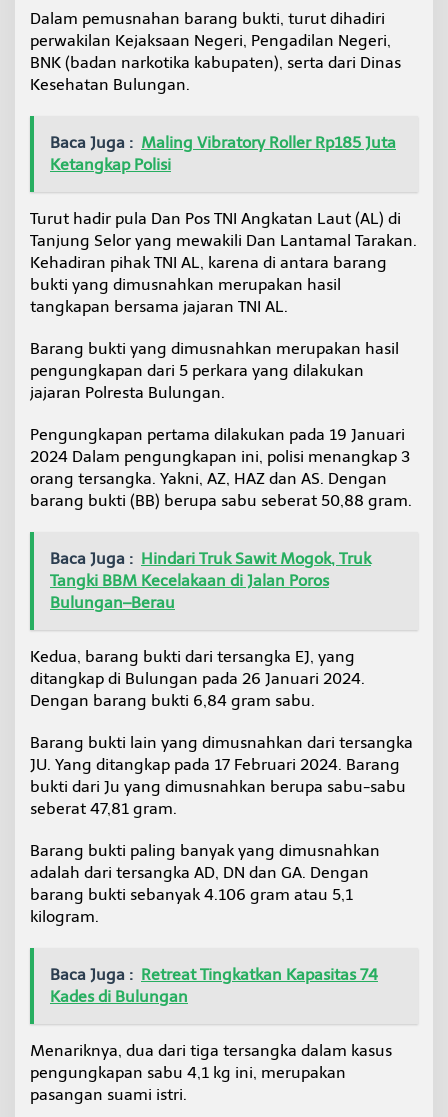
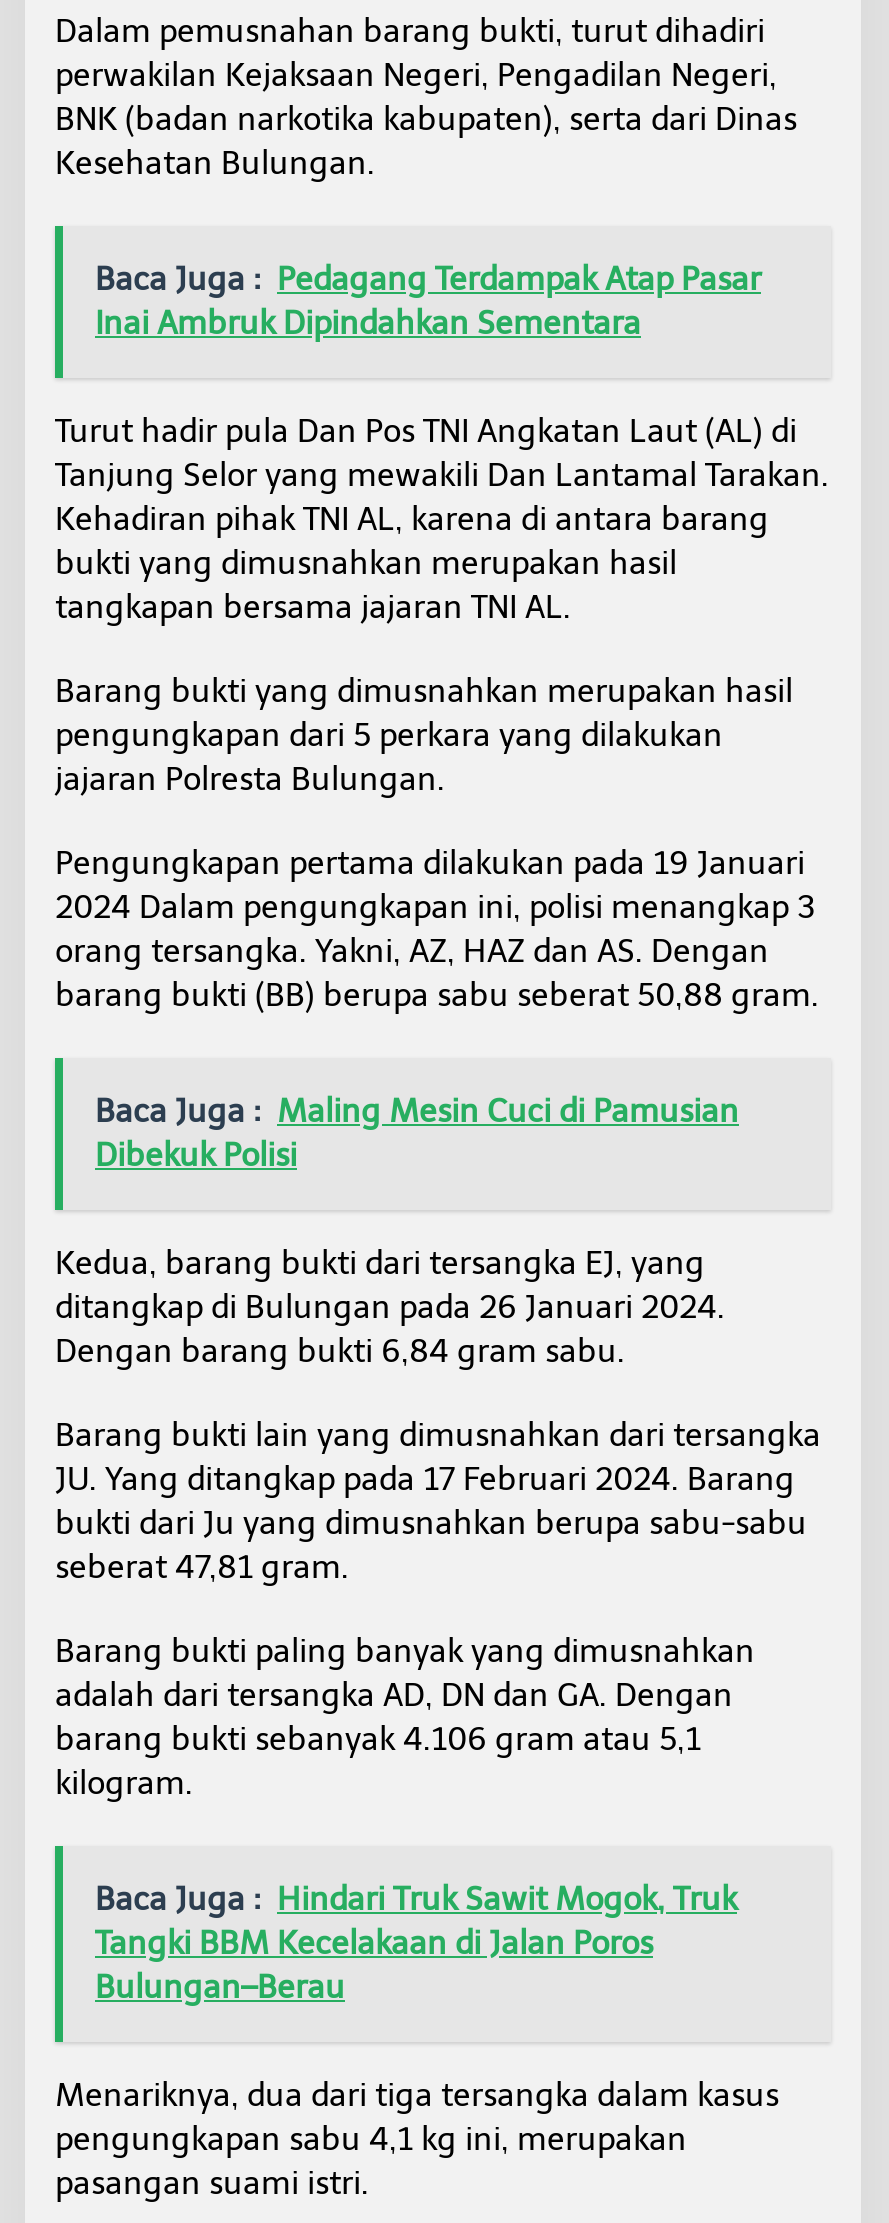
[50,133,396,174] Baca Juga : Maling Vibratory Roller Rp185 Juta | Ketangkap Polisi -> [95,261,761,343] Baca Juga : Pedagang Terdampak Atap Pasar | Inai Ambruk Dipindahkan Sementara
none -> [95,1093,739,1175] Baca Juga : Maling Mesin Cuci di Pamusian | Dibekuk Polisi
moved [50,549,371,612] -> [95,1881,737,2007]: Baca Juga : Hindari Truk Sawit Mogok, Truk | Tangki BBM Kecelakaan di Jalan Poros | Bulungan–Berau
moved [30,647,413,926] -> [55,1245,821,1803]: Kedua, barang bukti dari tersangka EJ, yang | ditangkap di Bulungan pada 26 Januari 2024. | Dengan barang bukti 6,84 gram sabu. | ... | barang bukti sebanyak 4.106 gram atau 5,1 | kilogram.
[50,965,378,1006] Baca Juga : Retreat Tingkatkan Kapasitas 74 | Kades di Bulungan -> none

